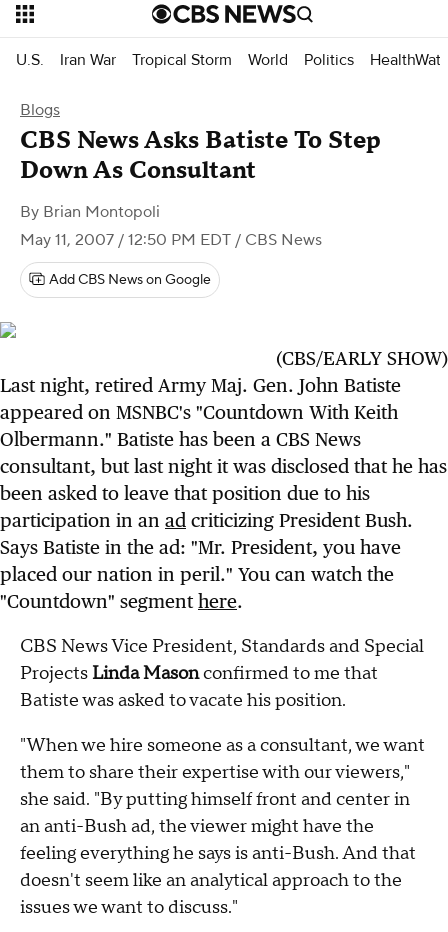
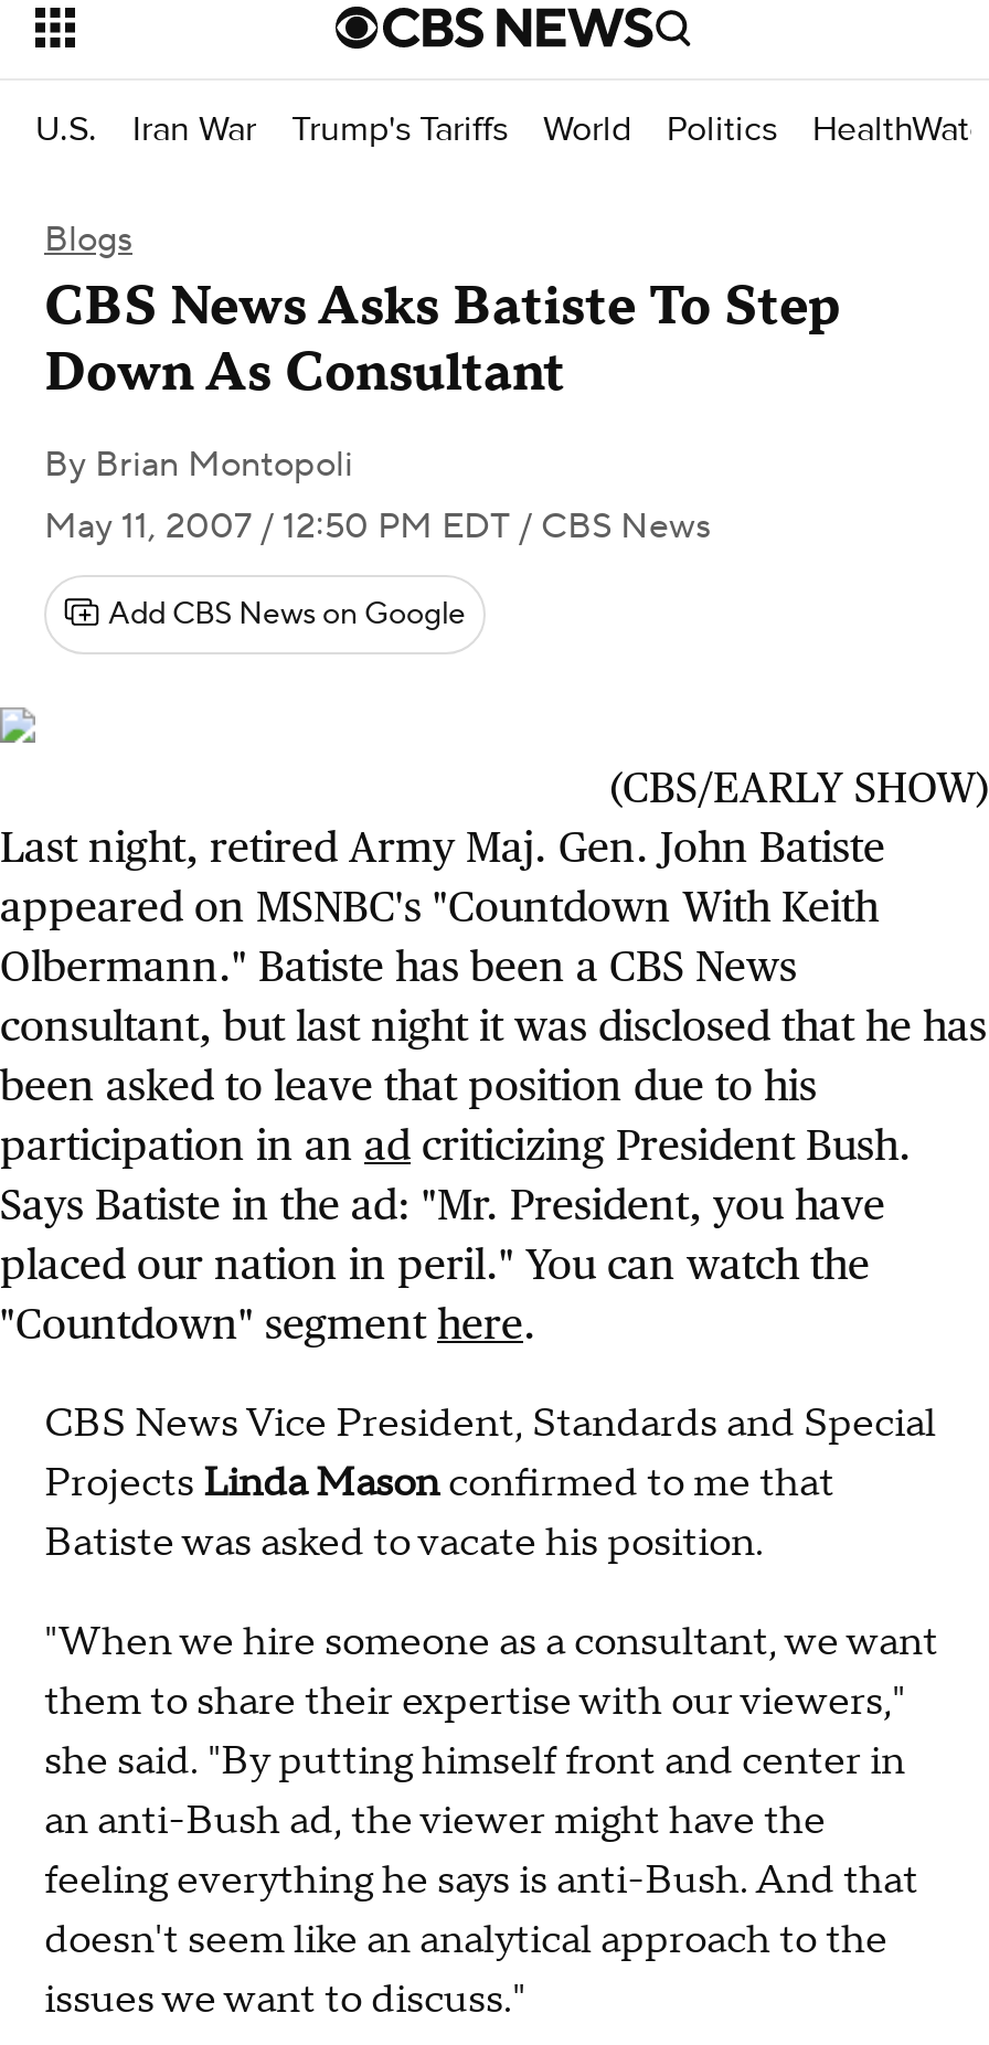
[132,49,232,69] Tropical Storm -> [291,106,508,150] Trump's Tariffs

